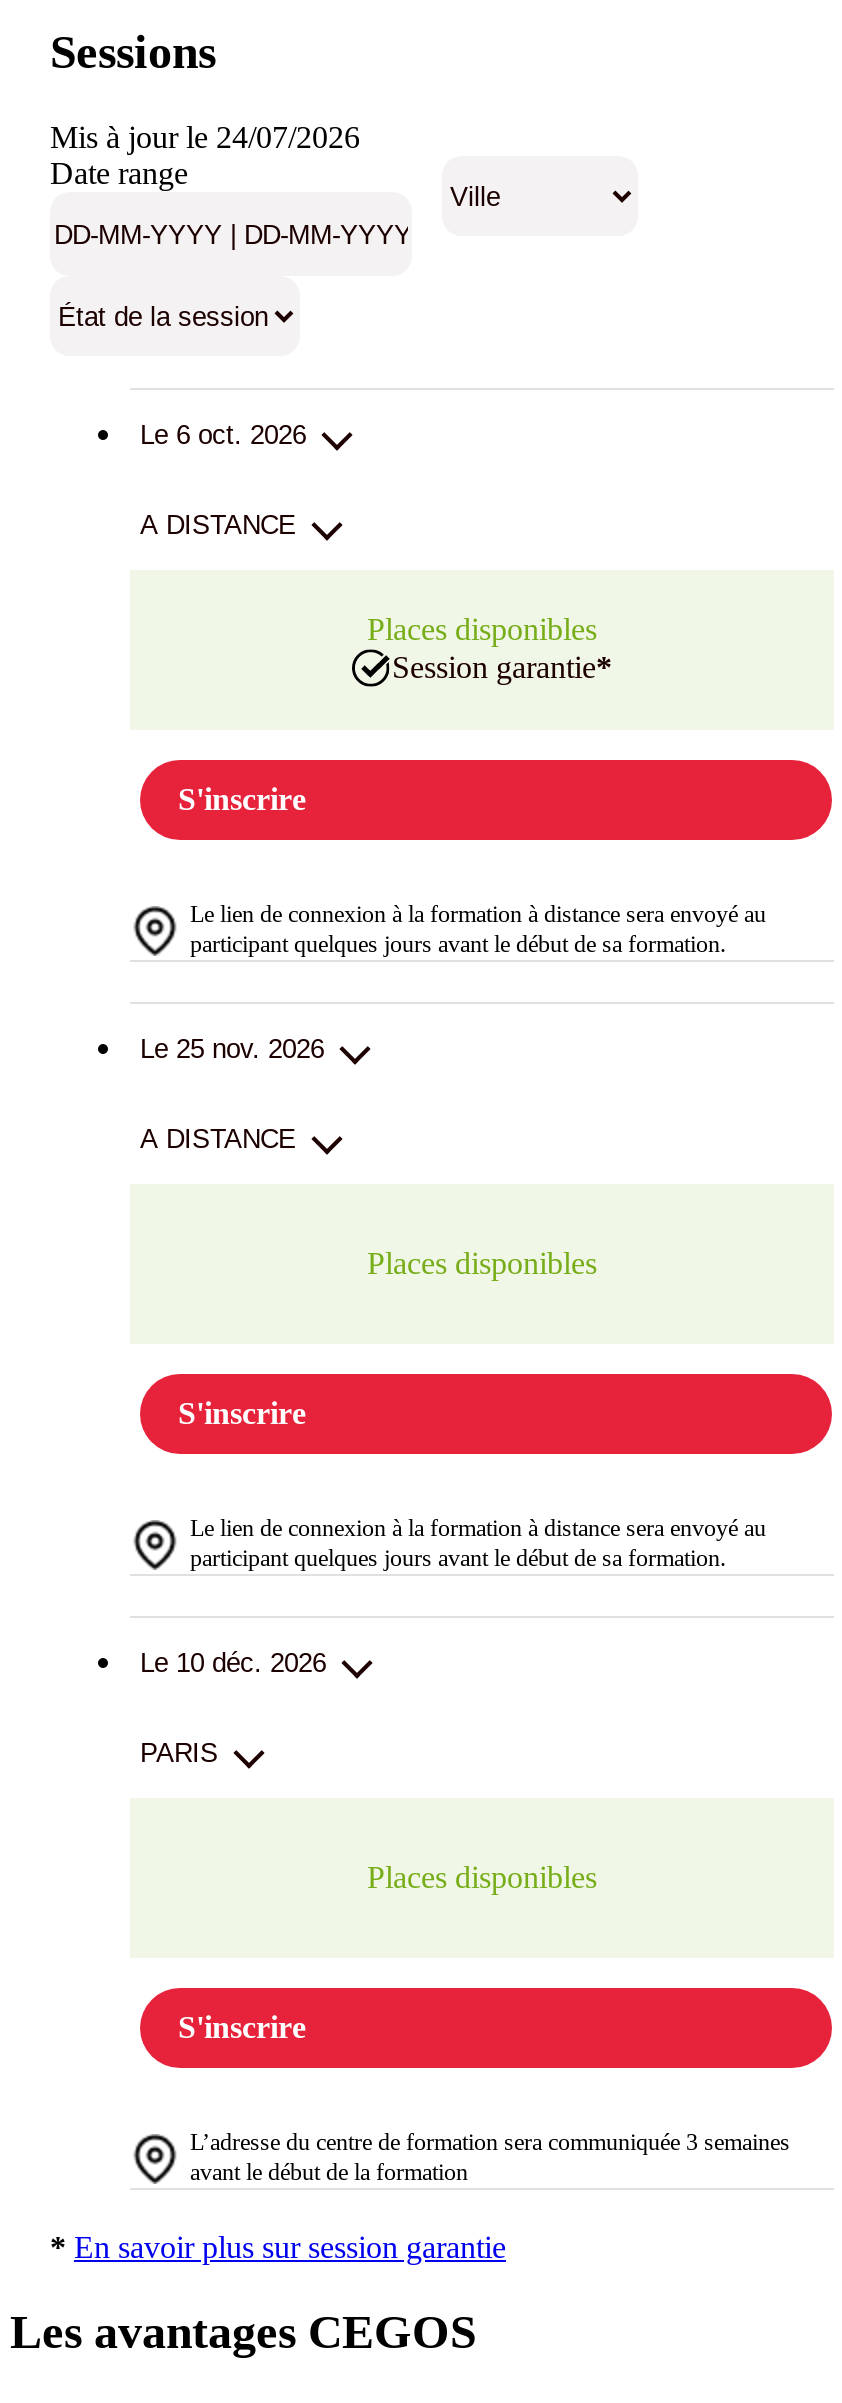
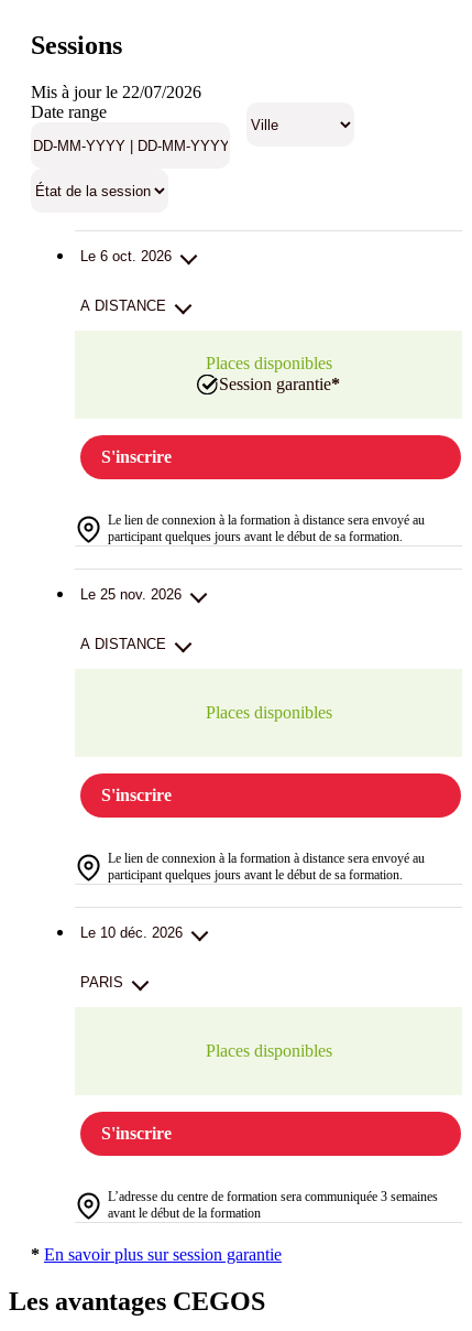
[50,120,360,154] Mis à jour le 24/07/2026 -> [31,83,201,101] Mis à jour le 22/07/2026

